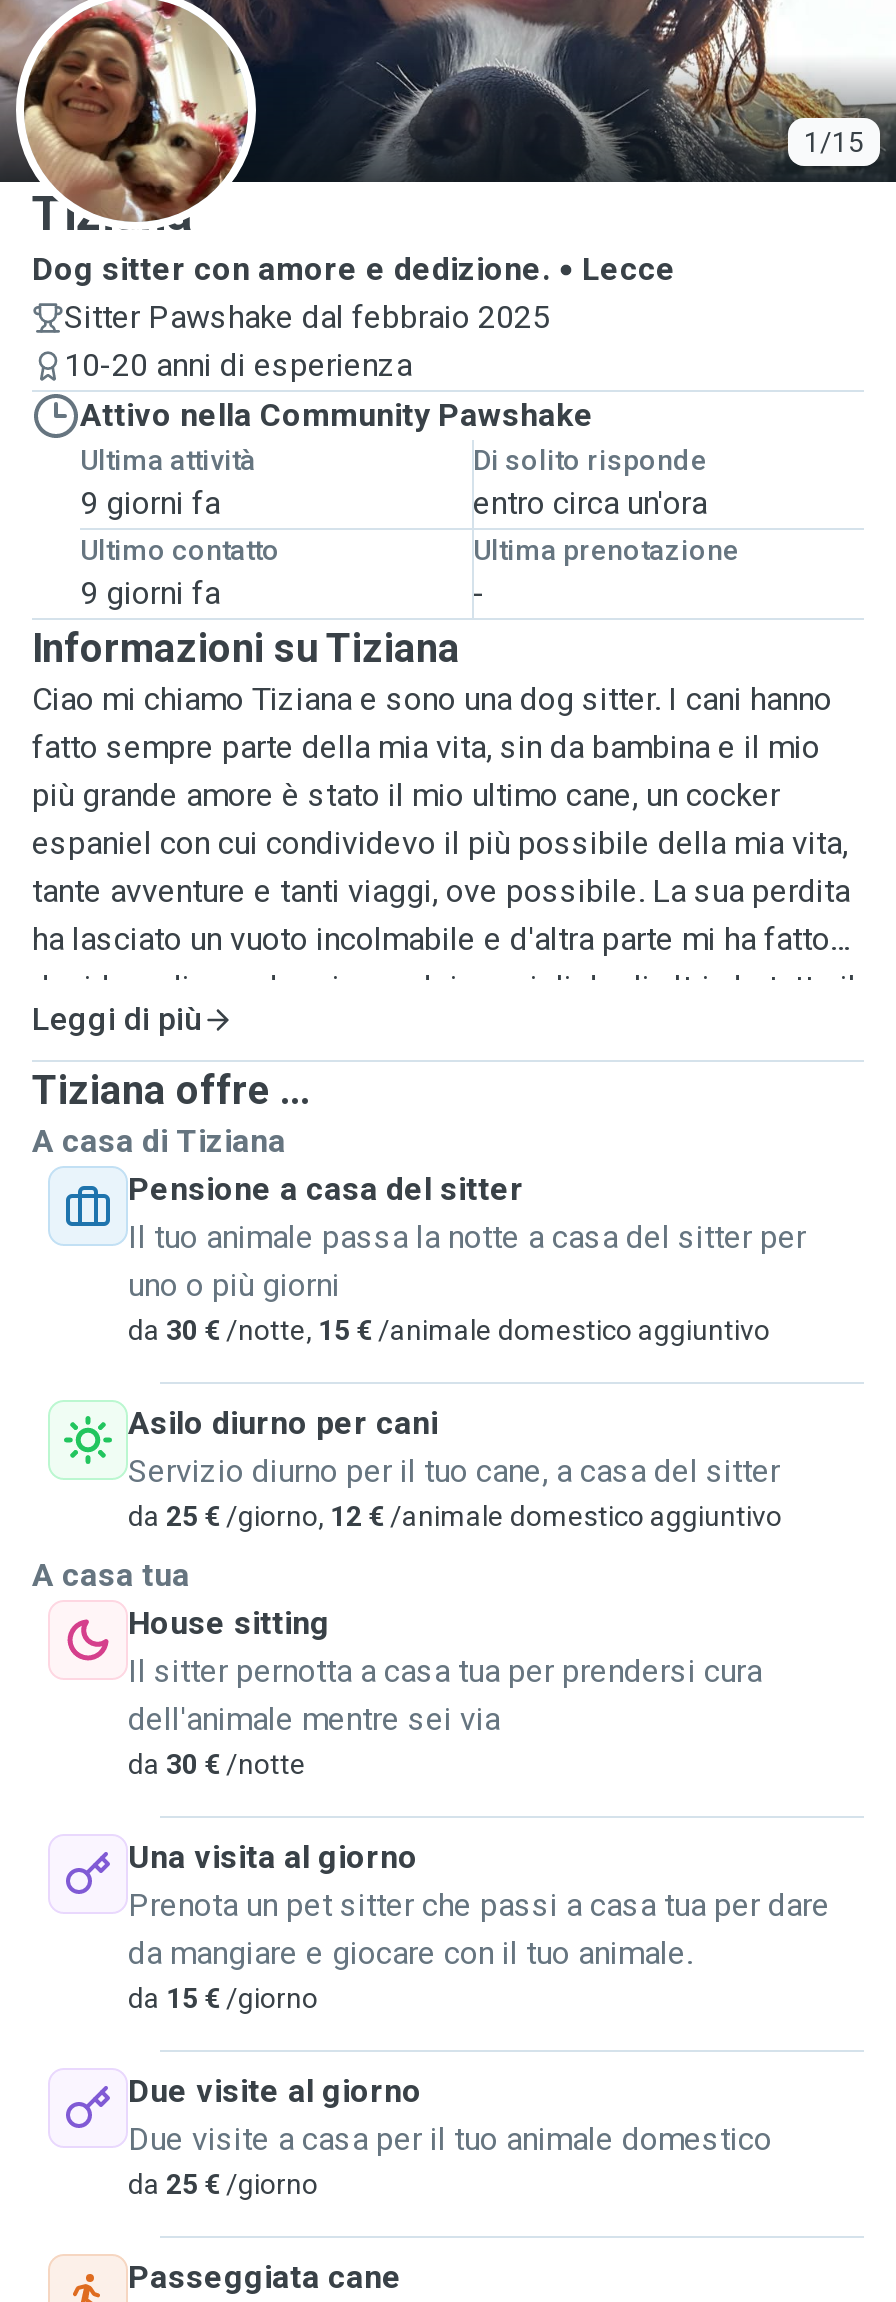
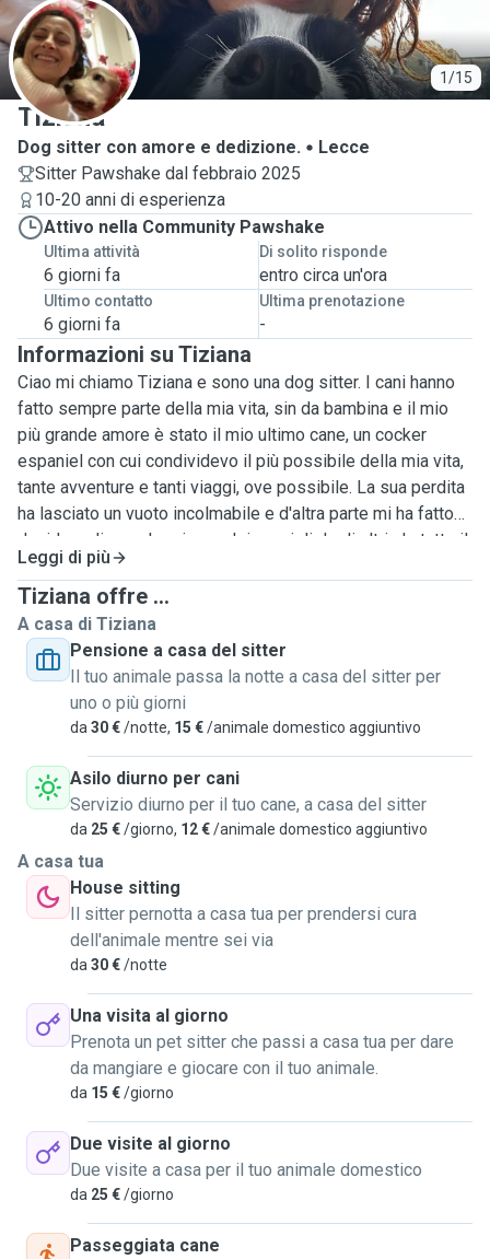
[80,484,220,522] 9 giorni fa -> [44,265,120,285] 6 giorni fa
[80,574,220,612] 9 giorni fa -> [44,314,120,335] 6 giorni fa

